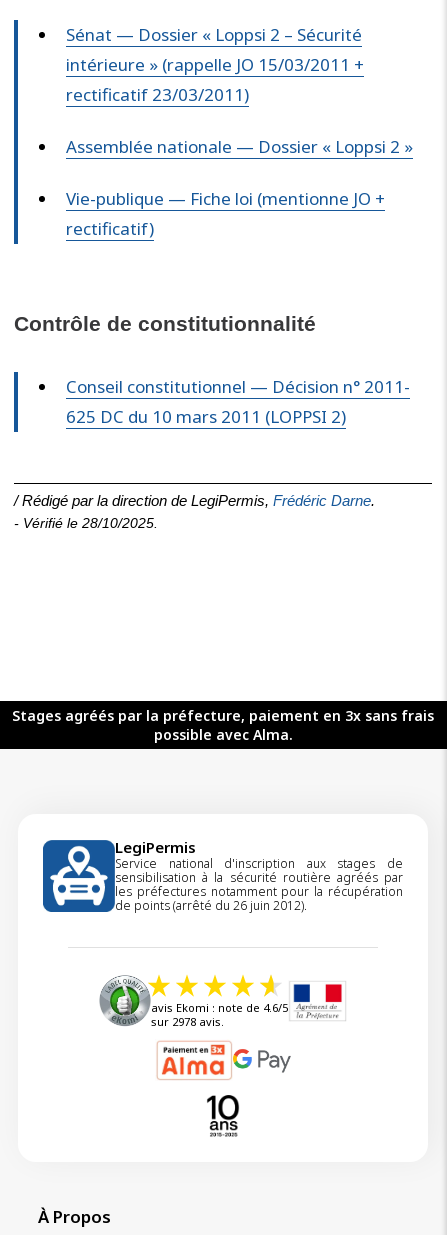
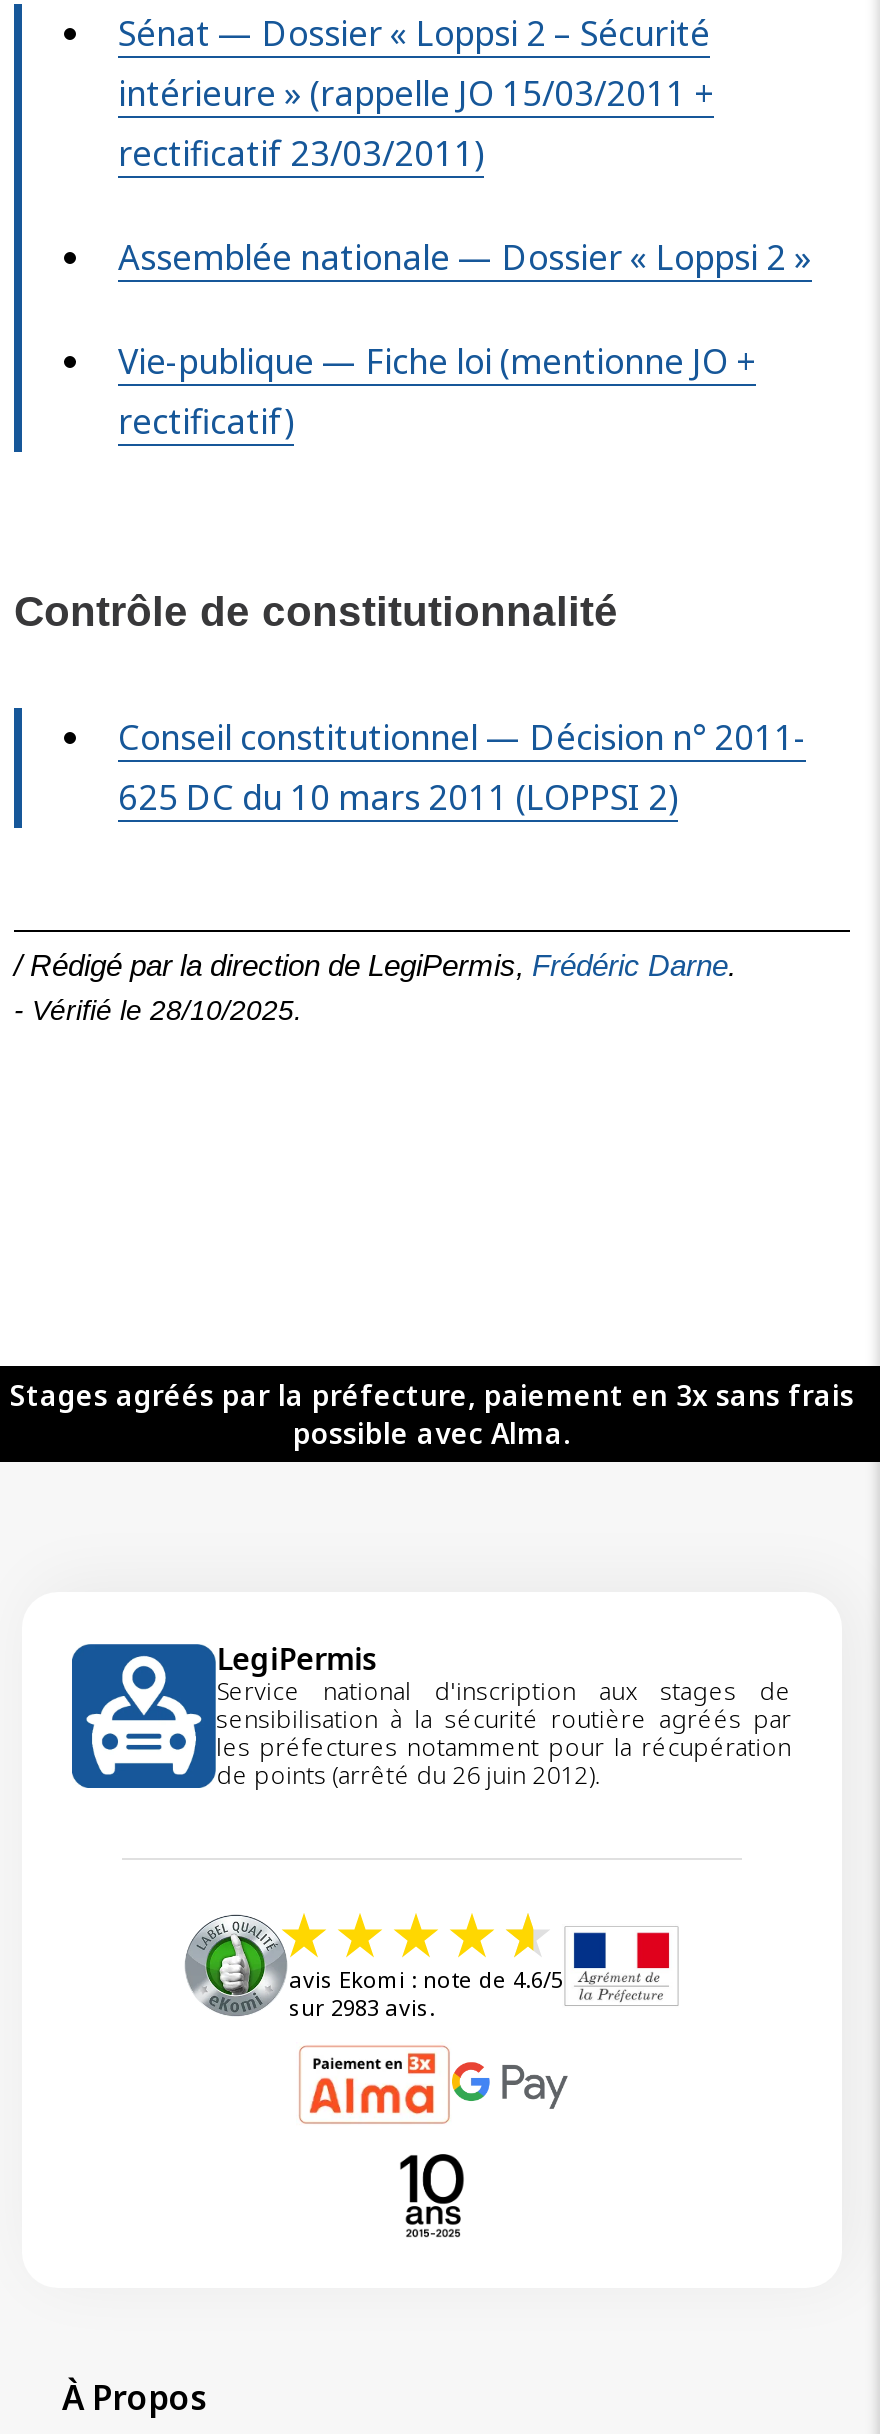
[151,1013,224,1028] sur 2978 avis. -> [289,1991,435,2021] sur 2983 avis.

